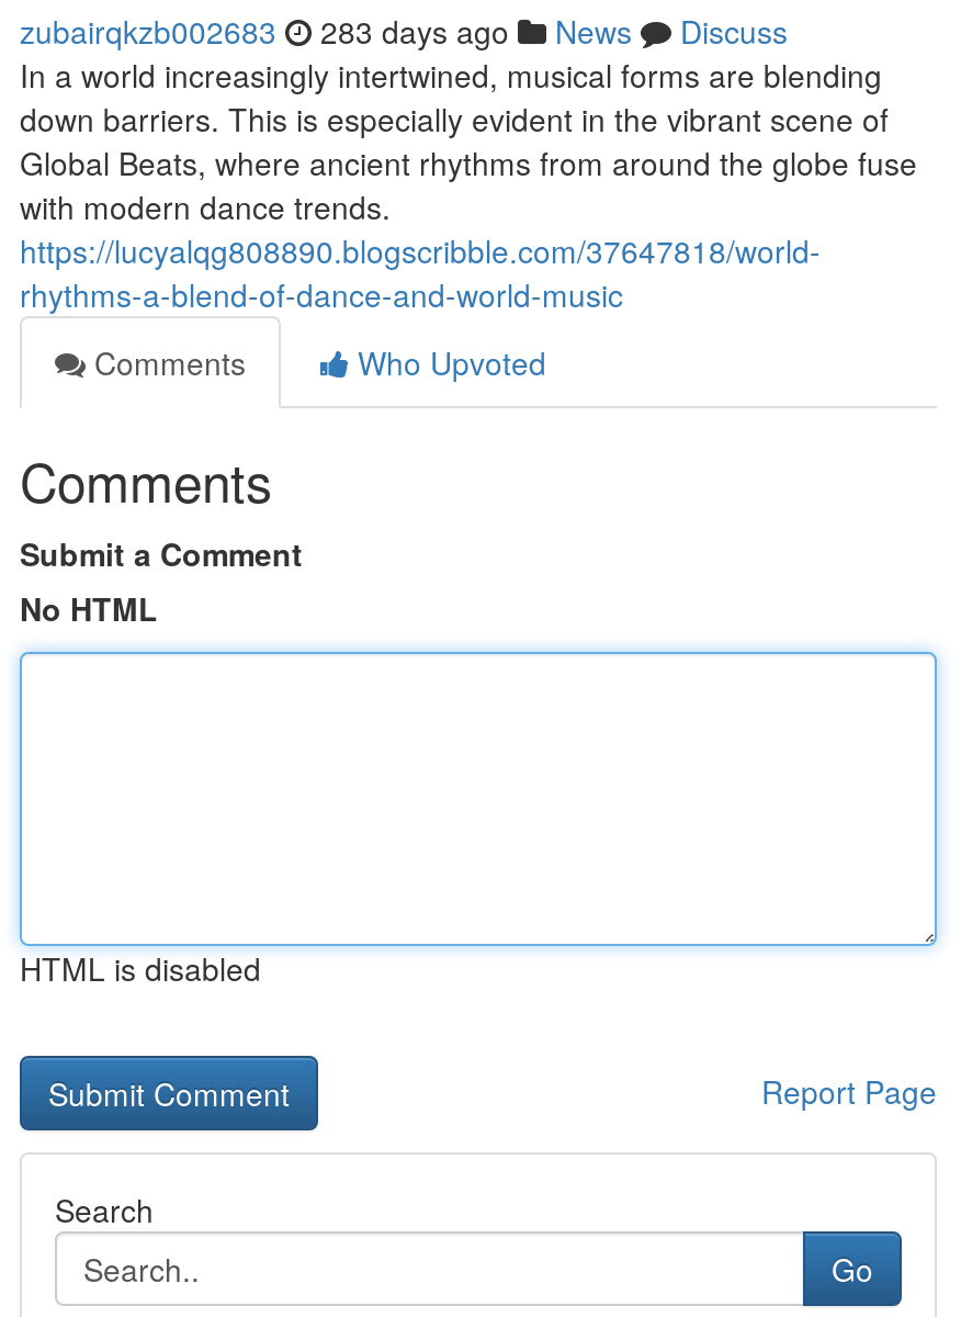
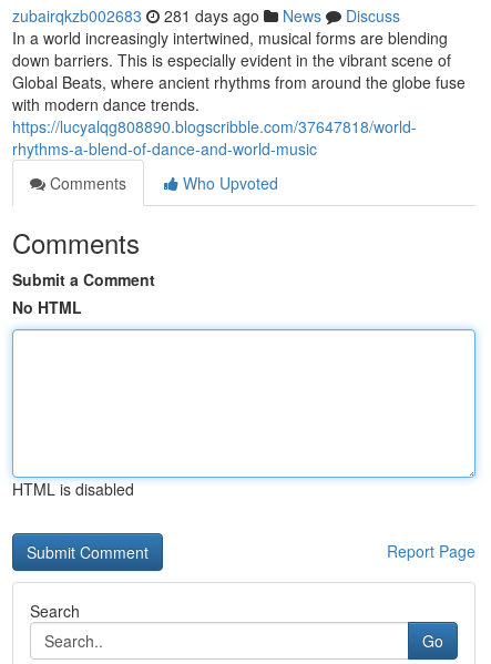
[20,9,788,53] zubairqkzb002683 283 days ago News Discuss -> [12,4,400,27] zubairqkzb002683 281 days ago News Discuss

